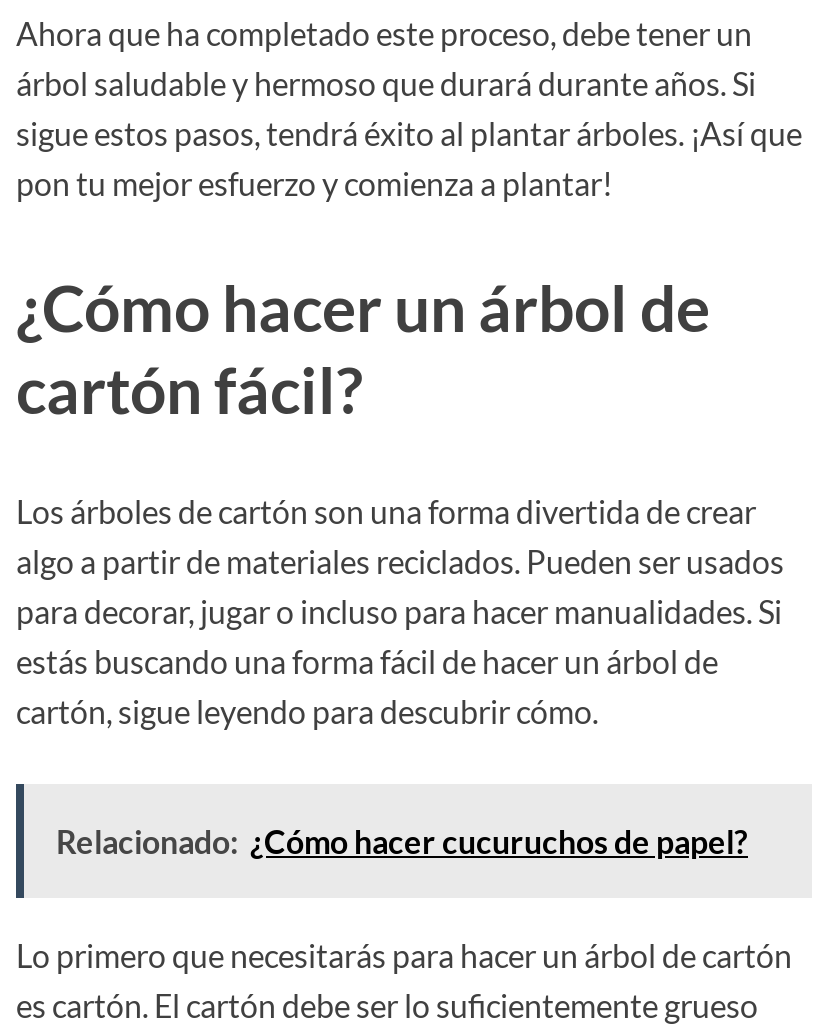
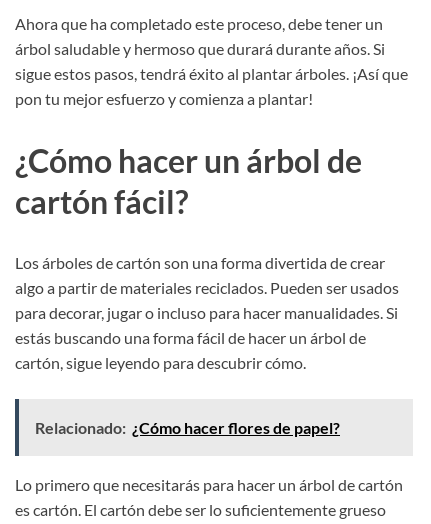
[56,823,748,861] Relacionado: ¿Cómo hacer cucuruchos de papel? -> [35,418,340,437] Relacionado: ¿Cómo hacer flores de papel?

